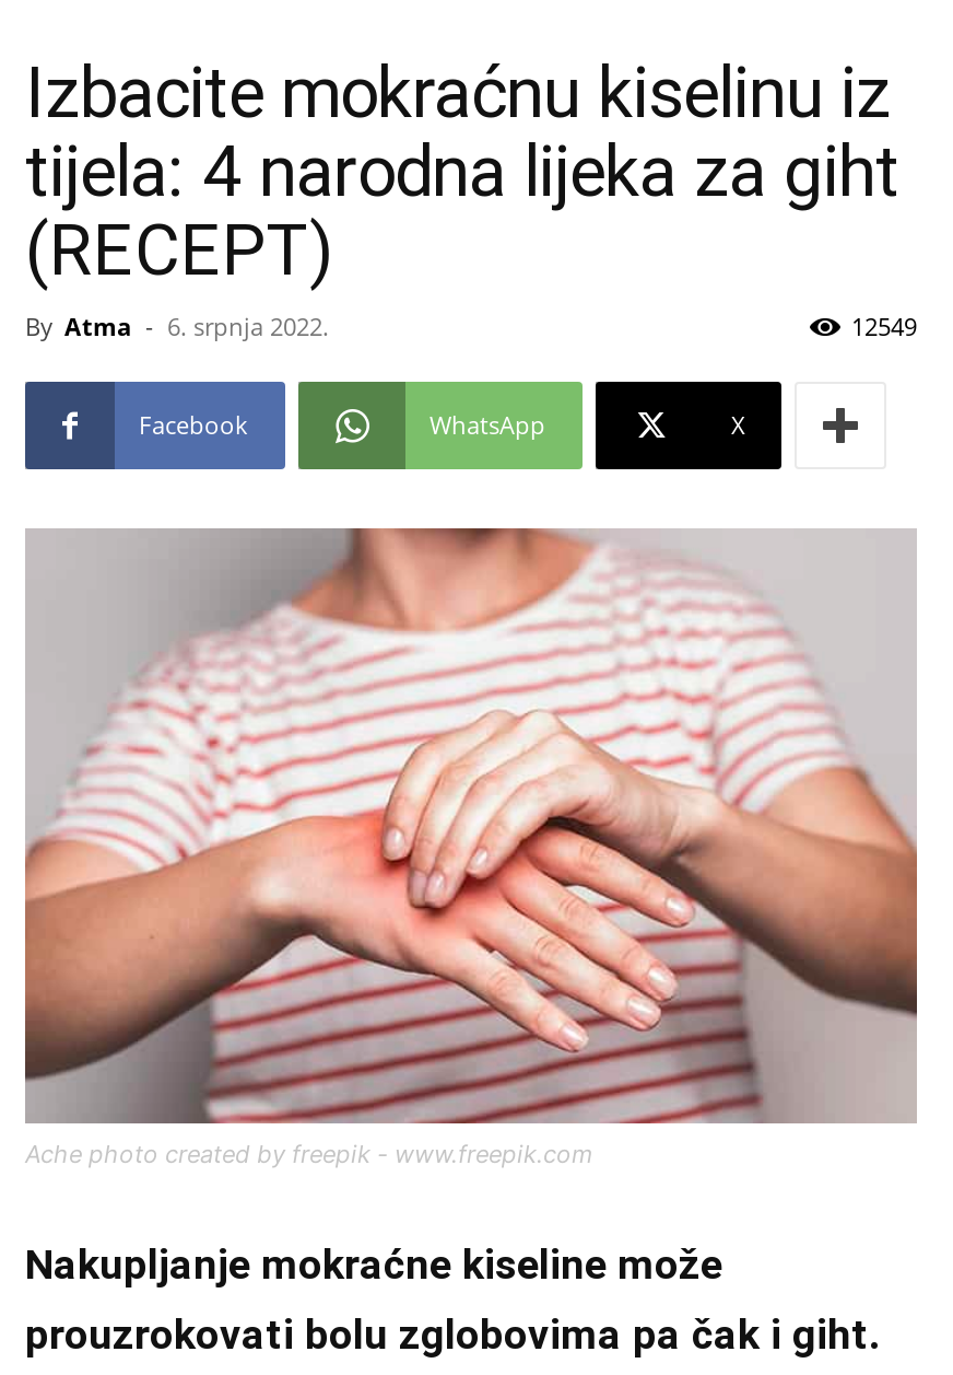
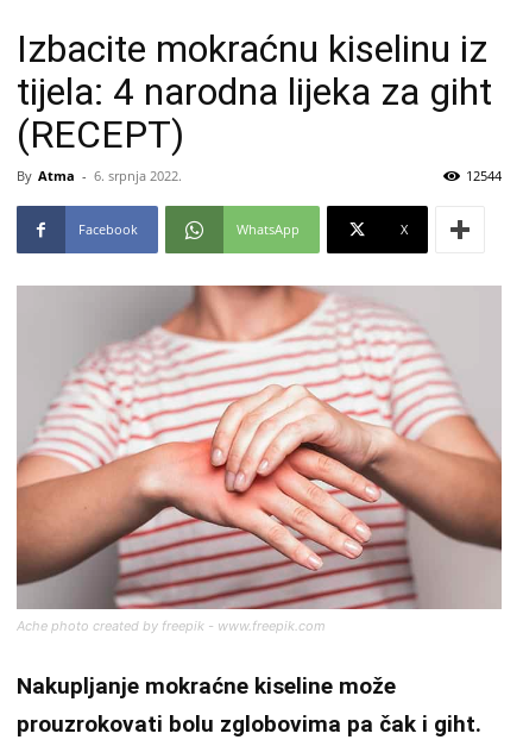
[851,310,917,342] 12549 -> [466,167,502,184] 12544

